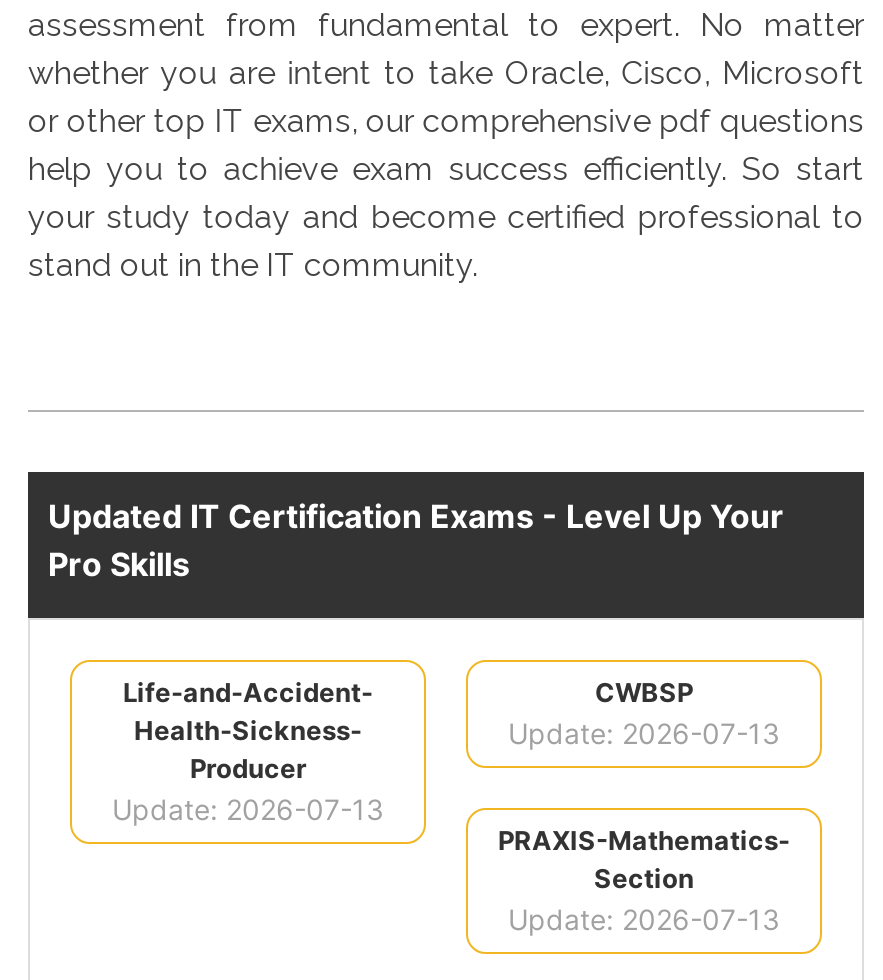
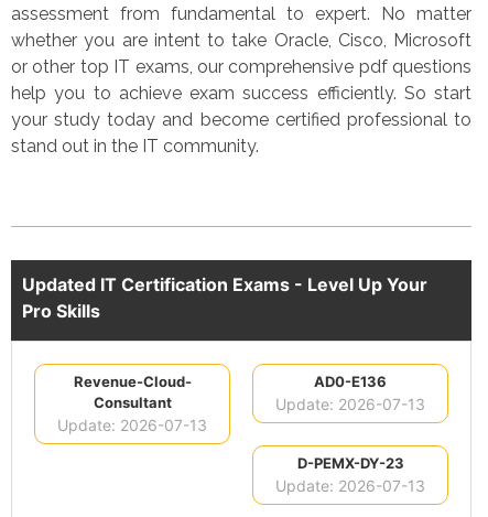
[123,677,373,785] Life-and-Accident- | Health-Sickness- | Producer -> [73,373,191,412] Revenue-Cloud- | Consultant
[595,677,693,709] CWBSP -> [314,373,387,391] AD0-E136
[498,825,790,895] PRAXIS-Mathematics- | Section -> [297,454,404,472] D-PEMX-DY-23

